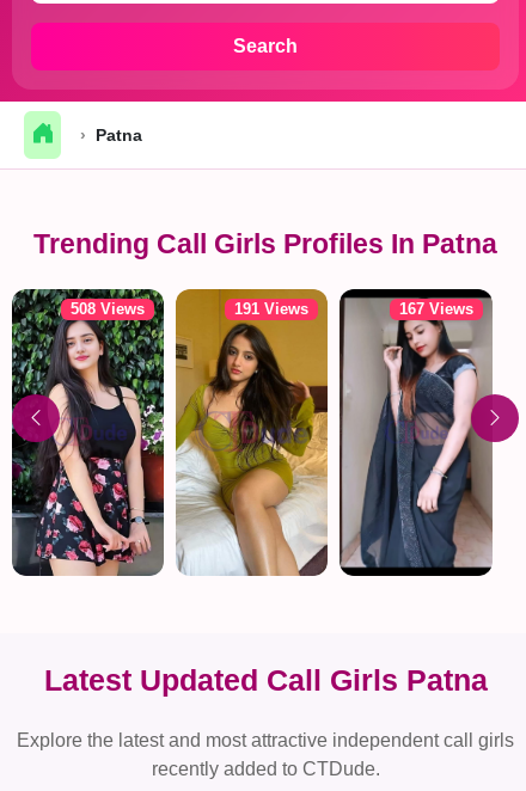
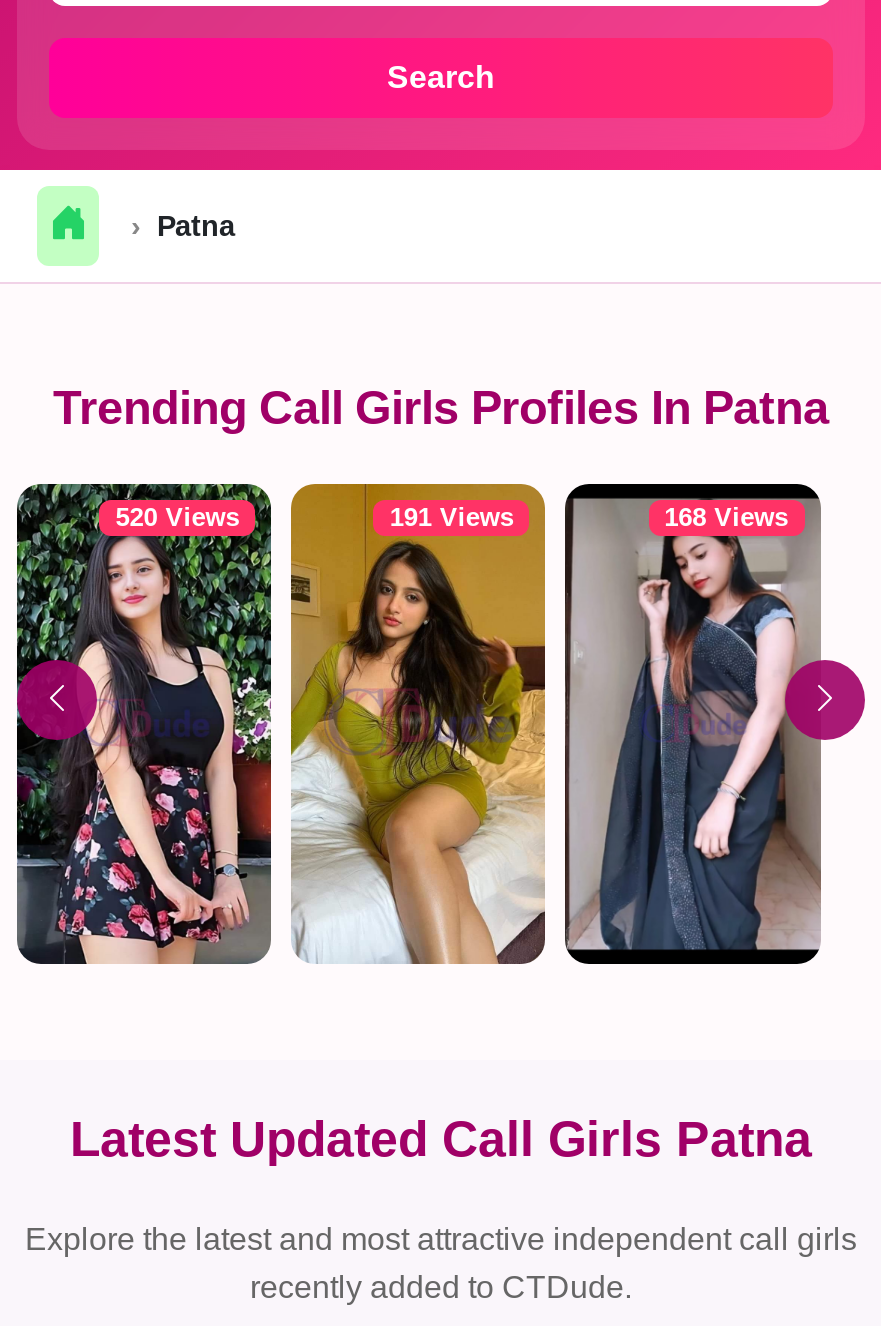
[71,300,145,318] 508 Views -> [115,502,239,532] 520 Views
[399,300,473,318] 167 Views -> [664,502,788,532] 168 Views

